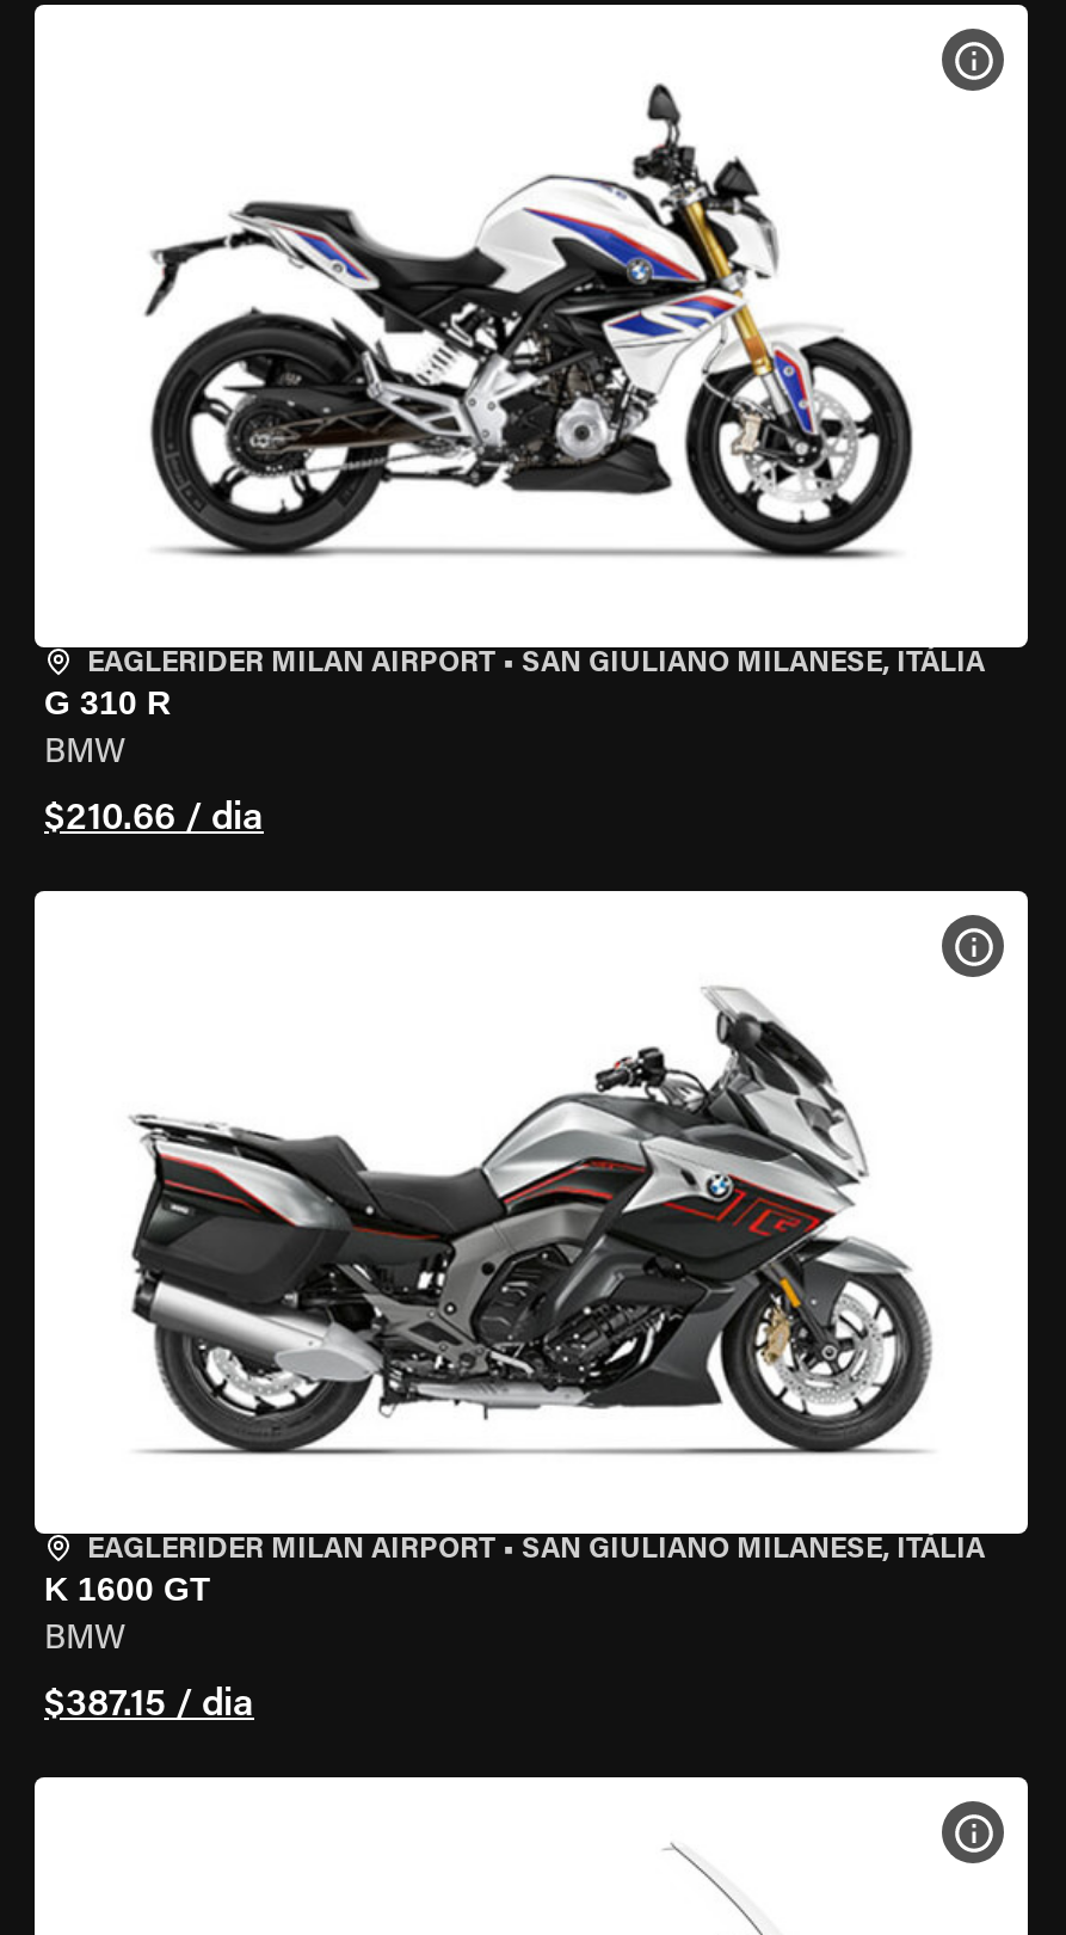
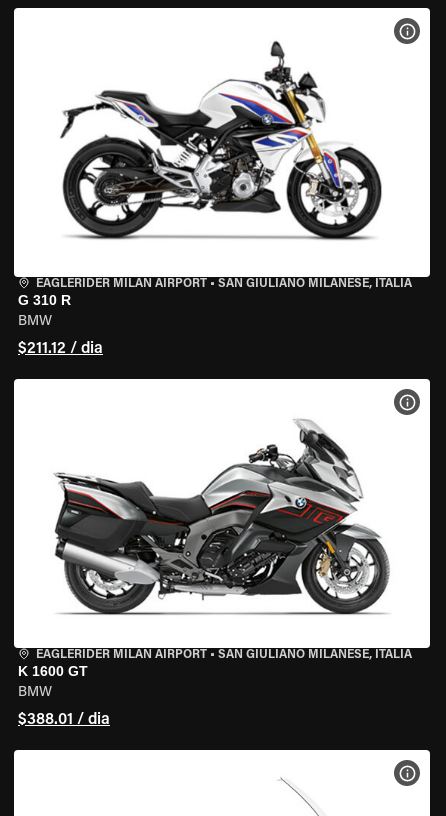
[44,800,264,838] $210.66 / dia -> [18,341,103,357] $211.12 / dia
[44,1687,254,1725] $387.15 / dia -> [18,712,110,728] $388.01 / dia

